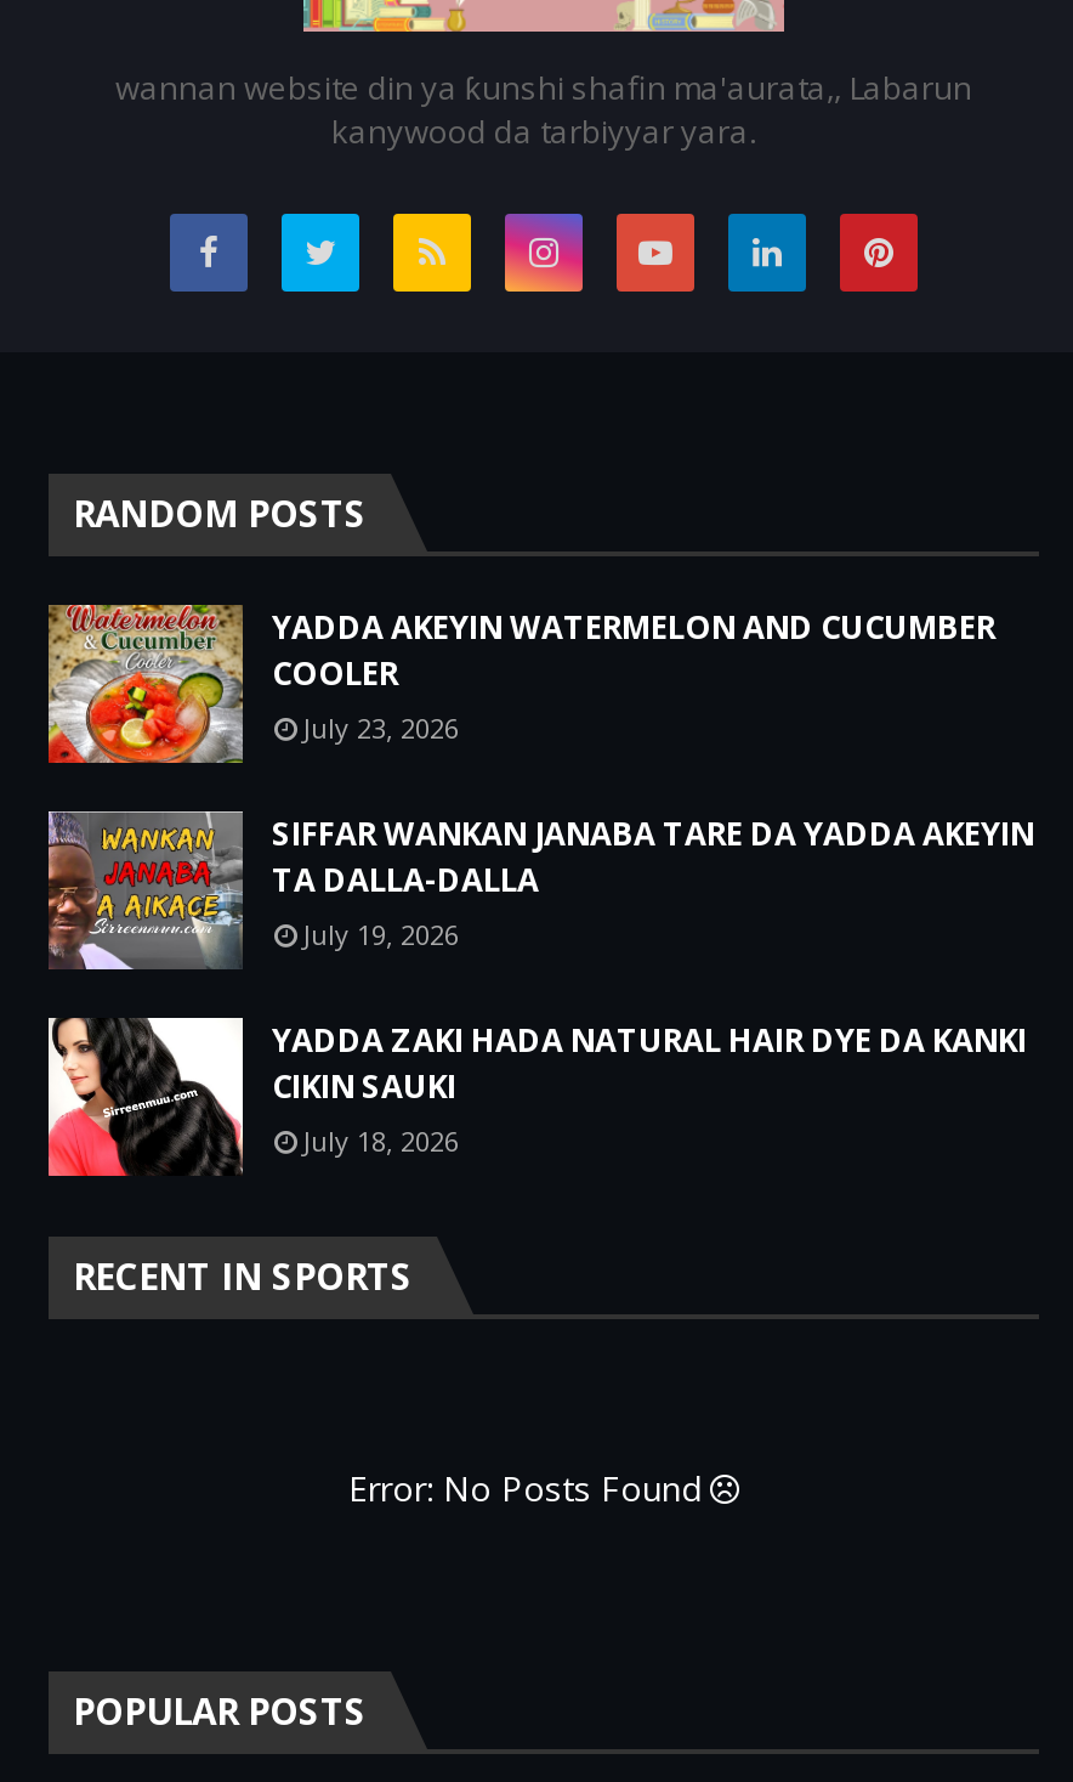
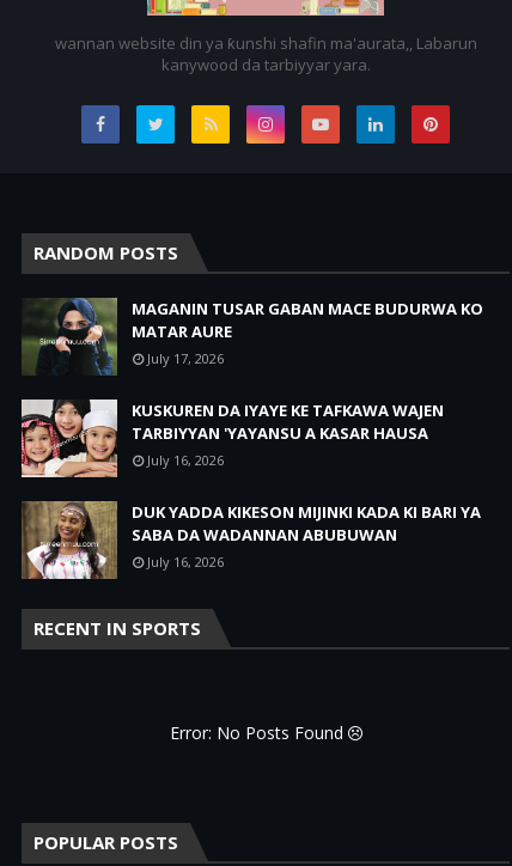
[46,603,995,765] [image] | YADDA AKEYIN WATERMELON AND CUCUMBER | COOLER | July 23, 2026 -> [22,297,483,376] [image] | MAGANIN TUSAR GABAN MACE BUDURWA KO | MATAR AURE | July 17, 2026
[49,809,1034,969] [image] | SIFFAR WANKAN JANABA TARE DA YADDA AKEYIN | TA DALLA-DALLA | July 19, 2026 -> [20,400,444,478] [image] | KUSKUREN DA IYAYE KE TAFKAWA WAJEN | TARBIYYAN 'YAYANSU A KASAR HAUSA | July 16, 2026
[46,1016,1027,1178] [image] | YADDA ZAKI HADA NATURAL HAIR DYE DA KANKI | CIKIN SAUKI | July 18, 2026 -> [22,500,481,580] [image] | DUK YADDA KIKESON MIJINKI KADA KI BARI YA | SABA DA WADANNAN ABUBUWAN | July 16, 2026

